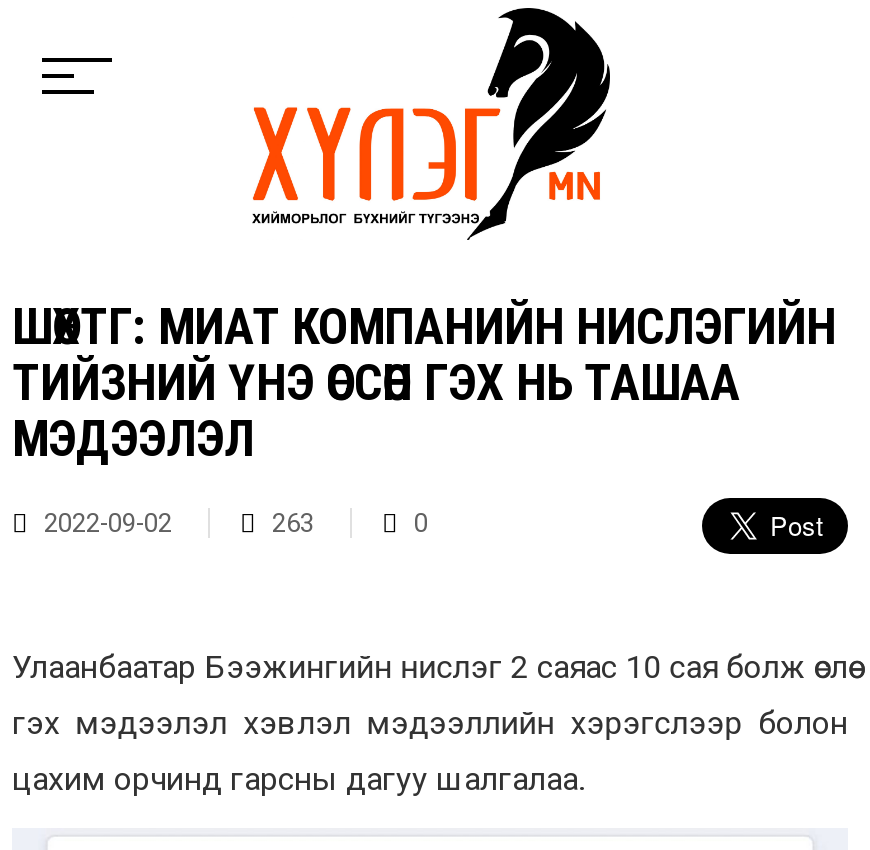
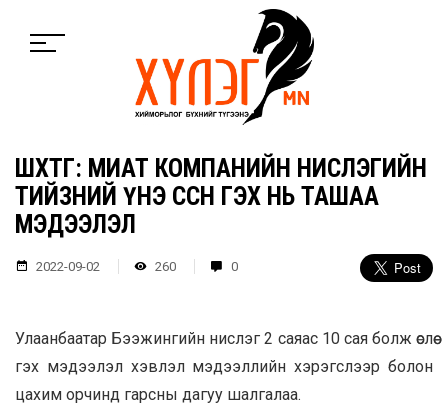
[266,508,320,538] 263 -> [152,259,179,274] 260

